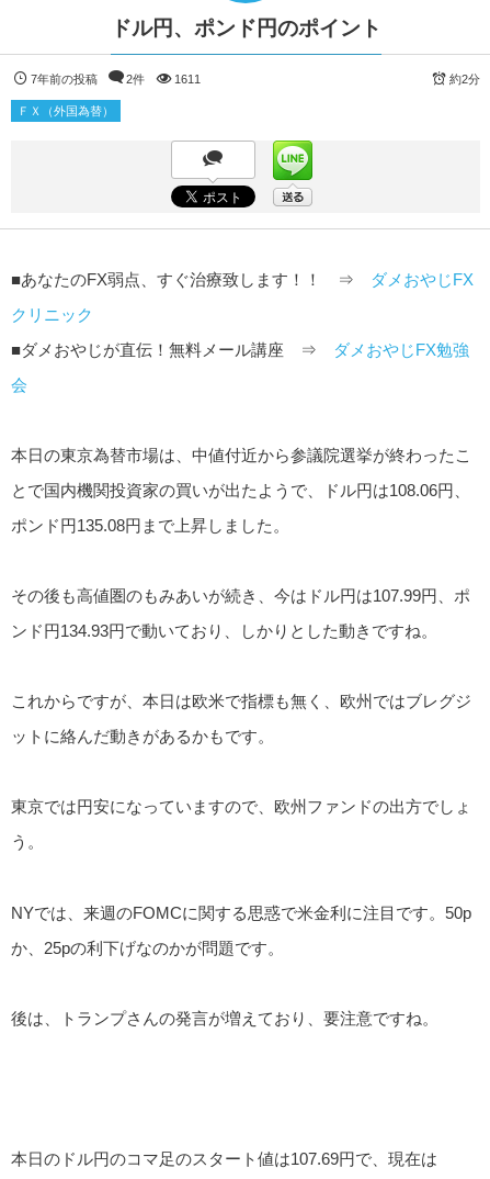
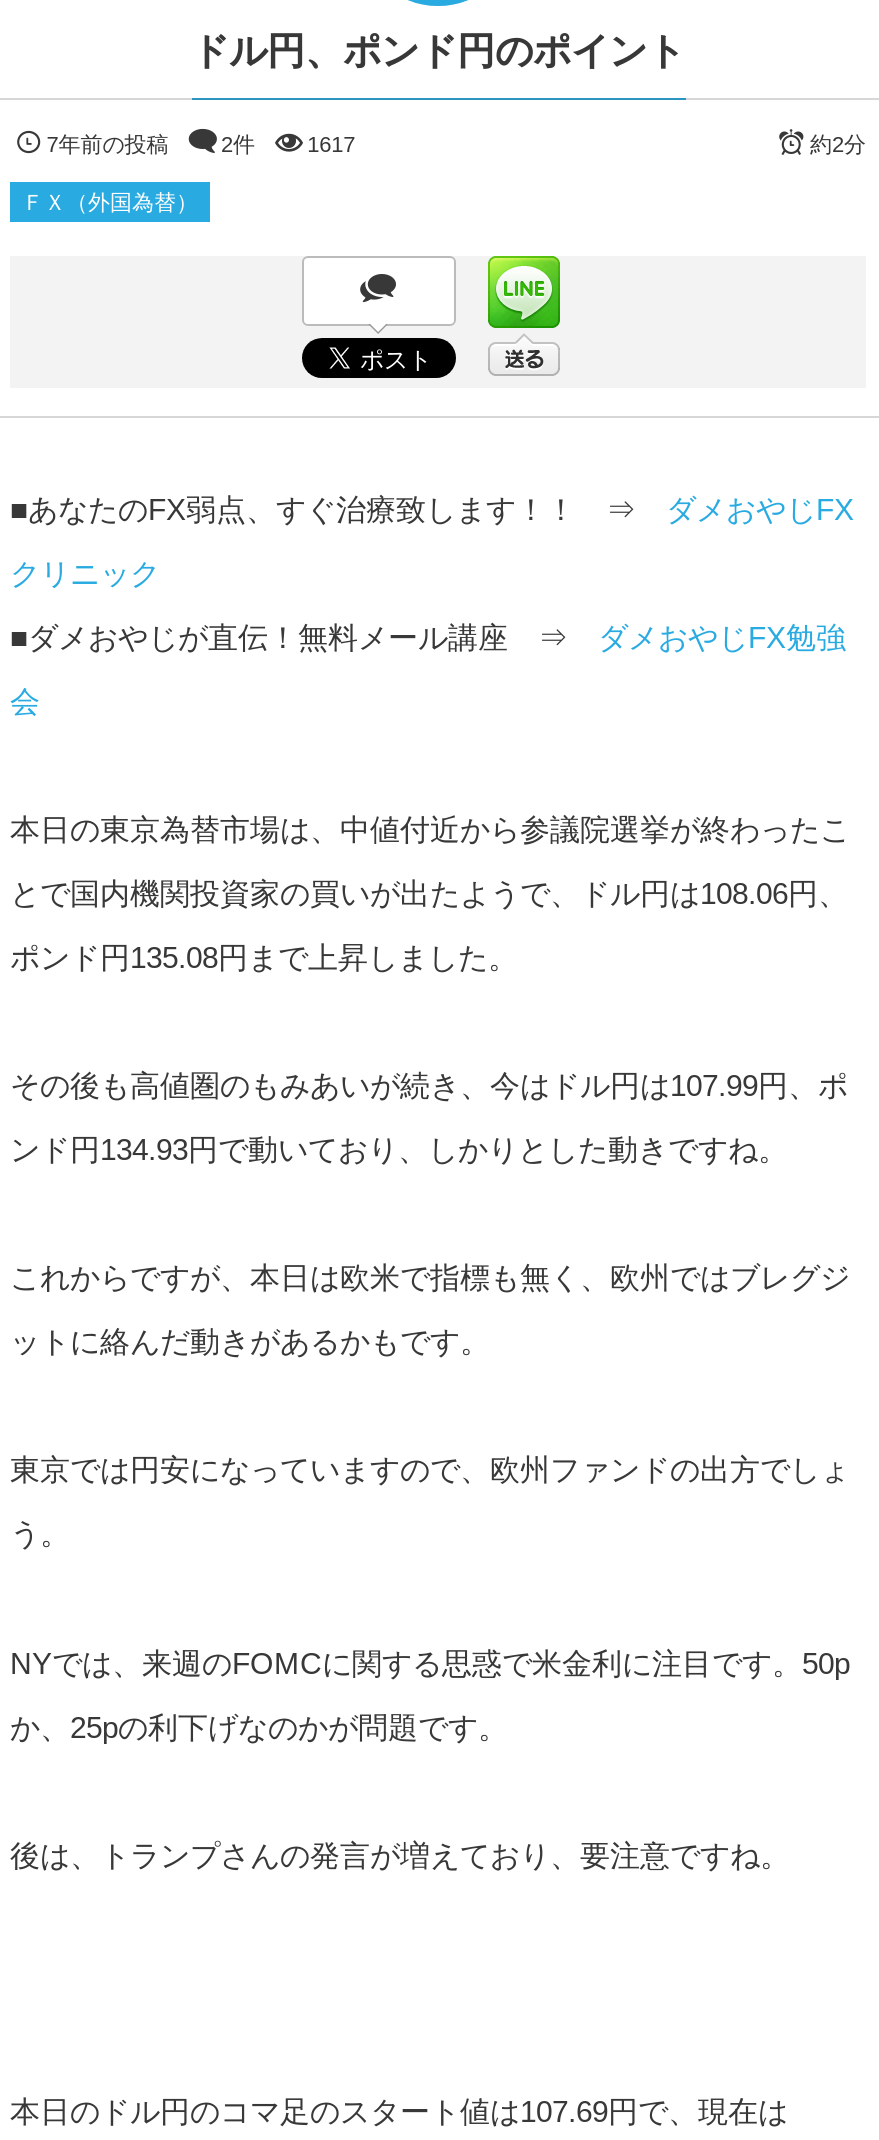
[174,73,200,86] 1611 -> [307,132,355,156] 1617

